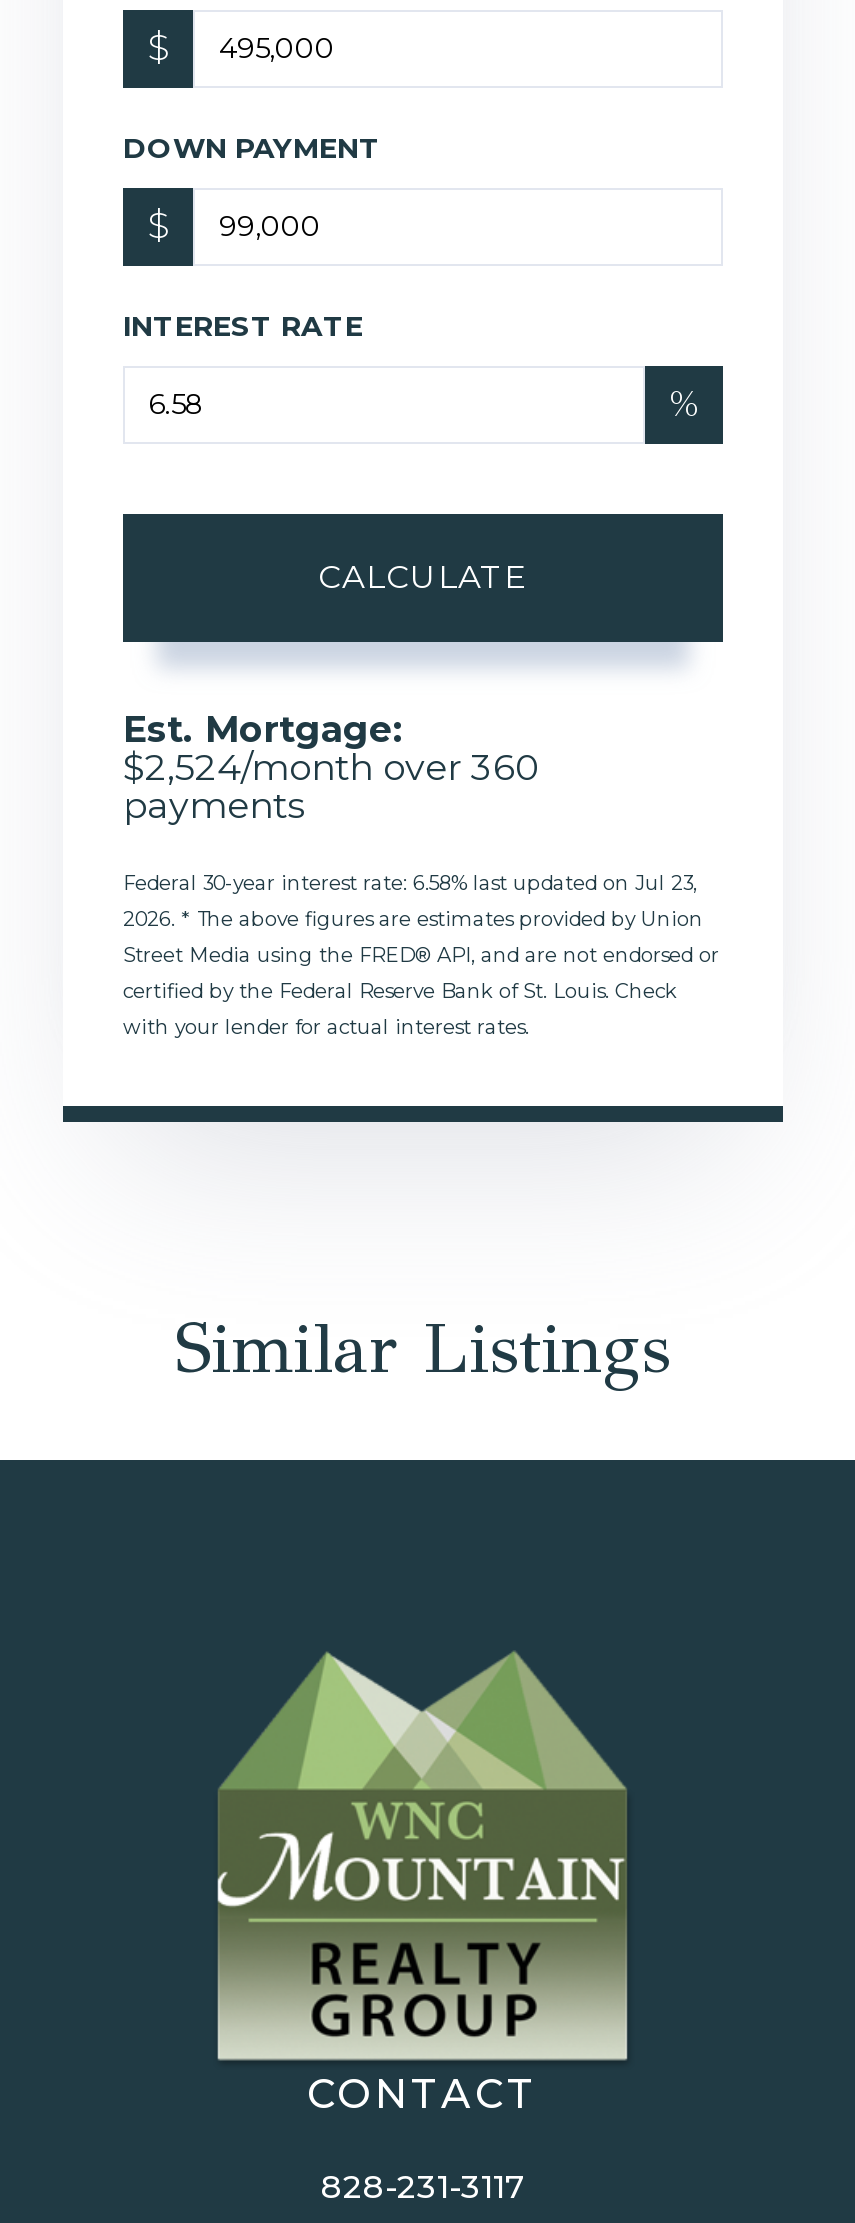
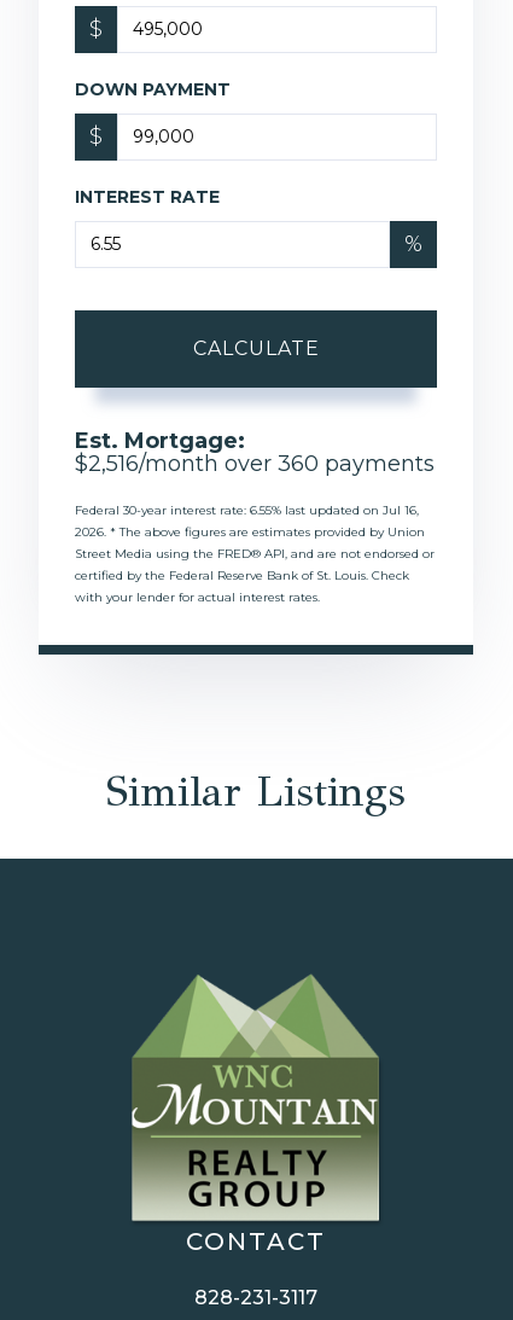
[123,746,539,828] $2,524/month over 360 | payments -> [75,450,435,477] $2,516/month over 360 payments
[123,870,697,896] Federal 30-year interest rate: 6.58% last updated on Jul 23, -> [75,502,419,518] Federal 30-year interest rate: 6.55% last updated on Jul 16,

